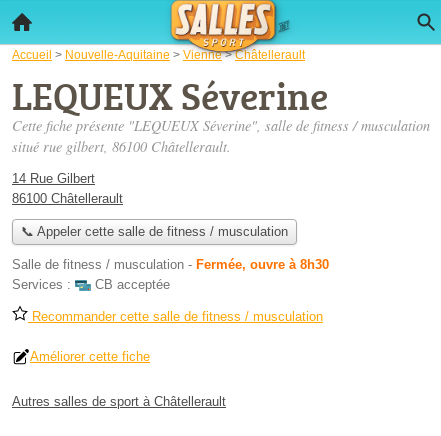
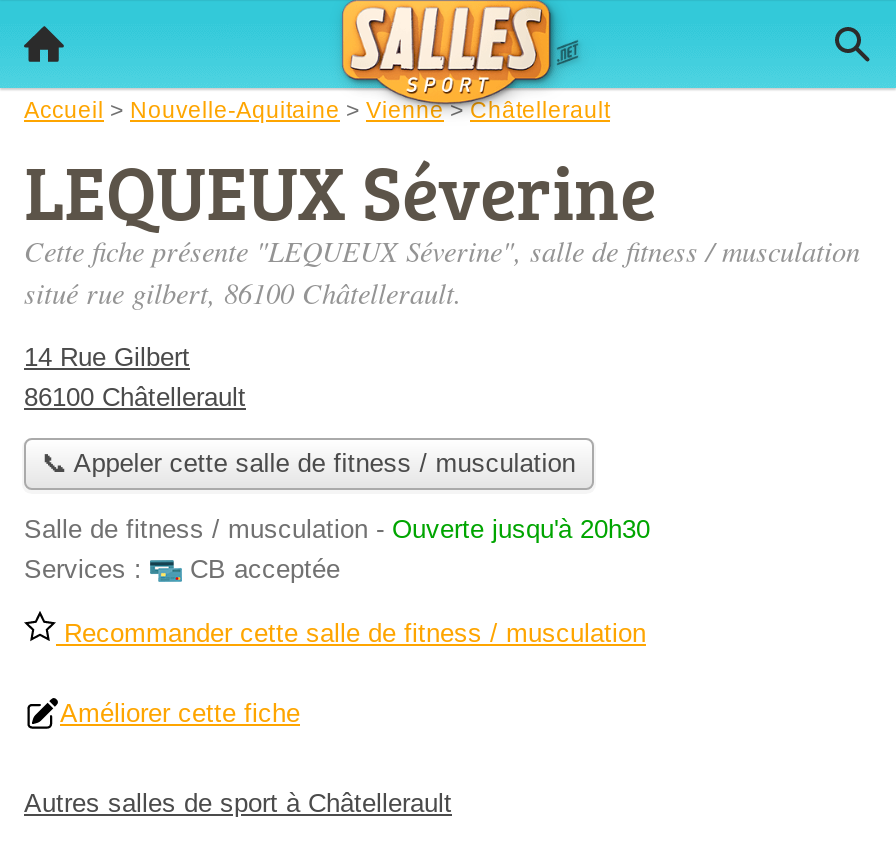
[12,257,329,272] Salle de fitness / musculation - Fermée, ouvre à 8h30 -> [24,515,650,545] Salle de fitness / musculation - Ouverte jusqu'à 20h30

